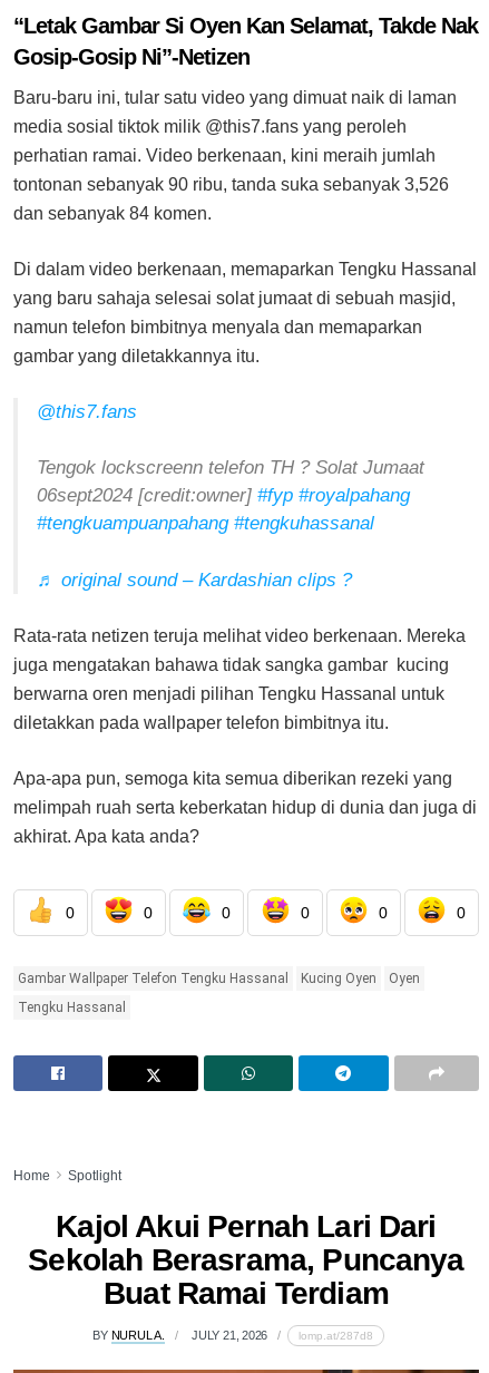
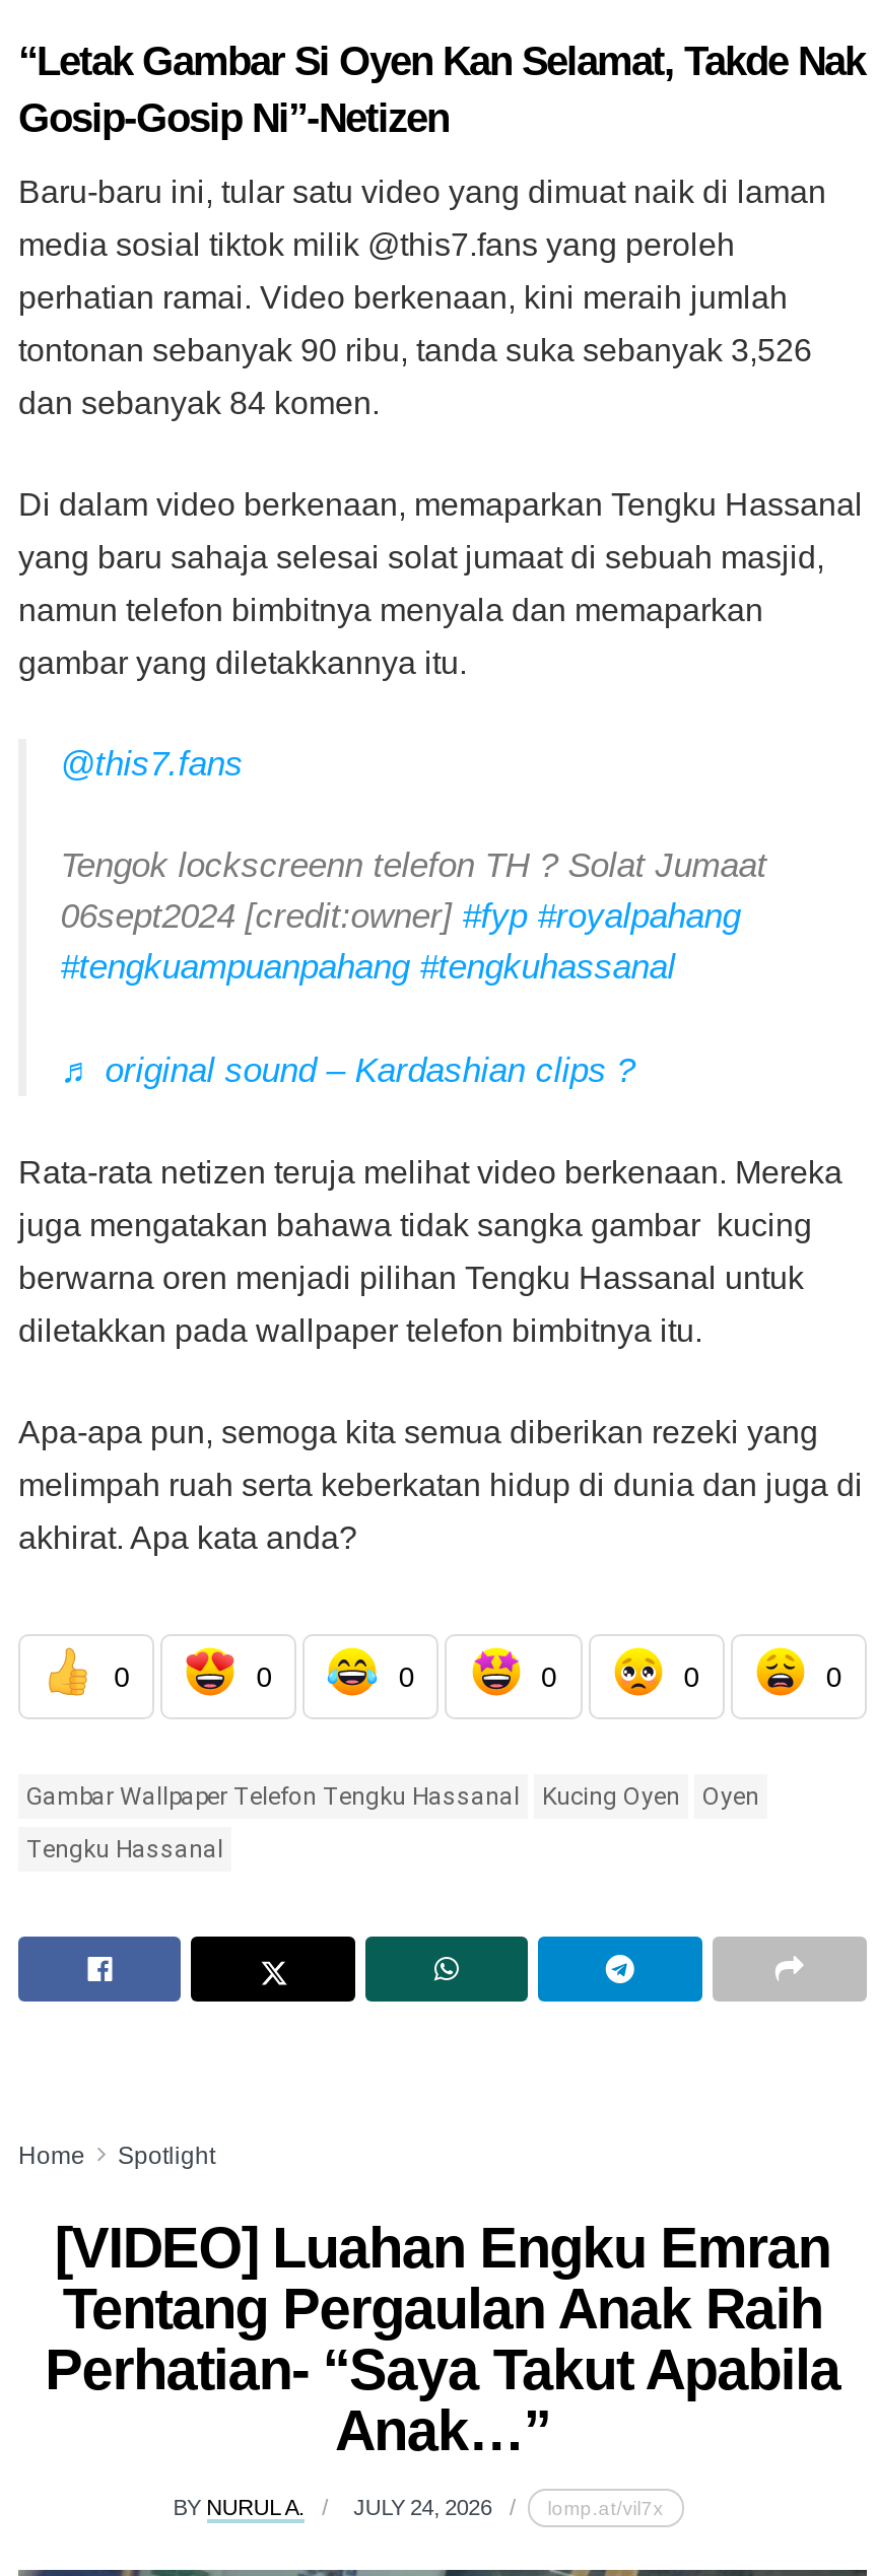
[28,1209,464,1310] Kajol Akui Pernah Lari Dari | Sekolah Berasrama, Puncanya | Buat Ramai Terdiam -> [45,2216,840,2462] [VIDEO] Luahan Engku Emran | Tentang Pergaulan Anak Raih | Perhatian- “Saya Takut Apabila | Anak…”
[192,1328,373,1342] JULY 21, 2026 | lomp.at/287d8 -> [353,2495,663,2519] JULY 24, 2026 | lomp.at/vil7x

